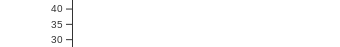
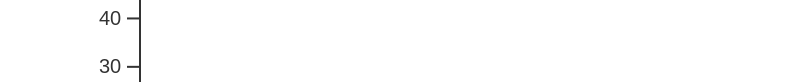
[51,18,63,30] 35 -> none

